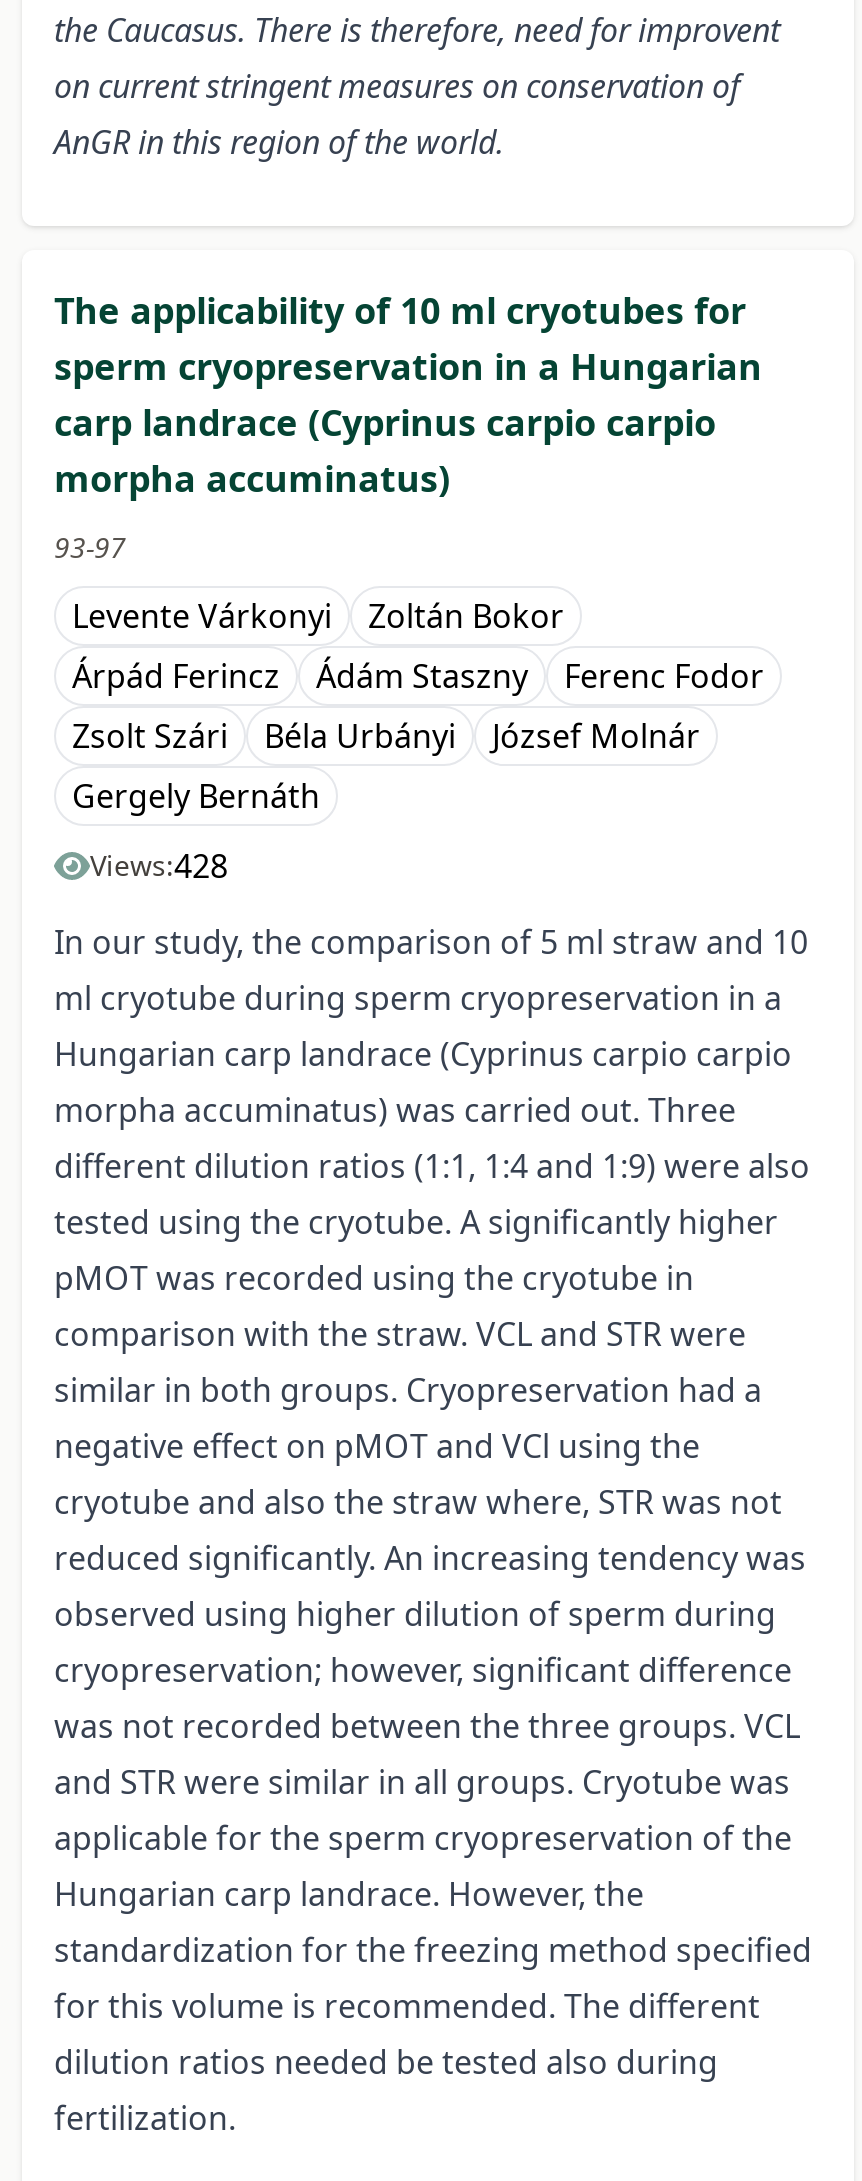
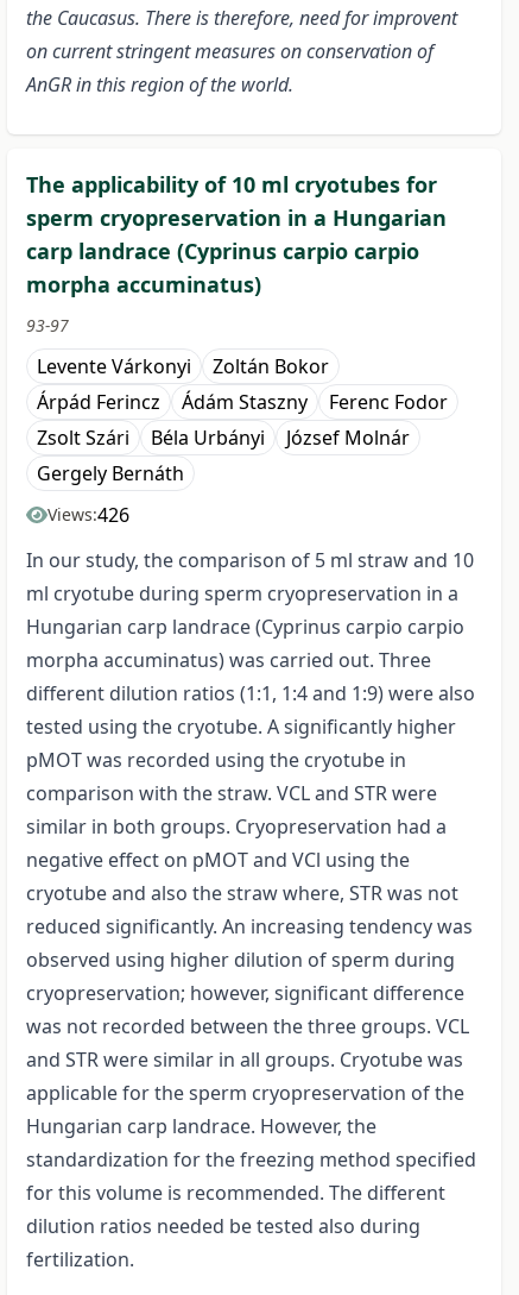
[90,844,228,888] Views:428 -> [48,502,129,528] Views:426

